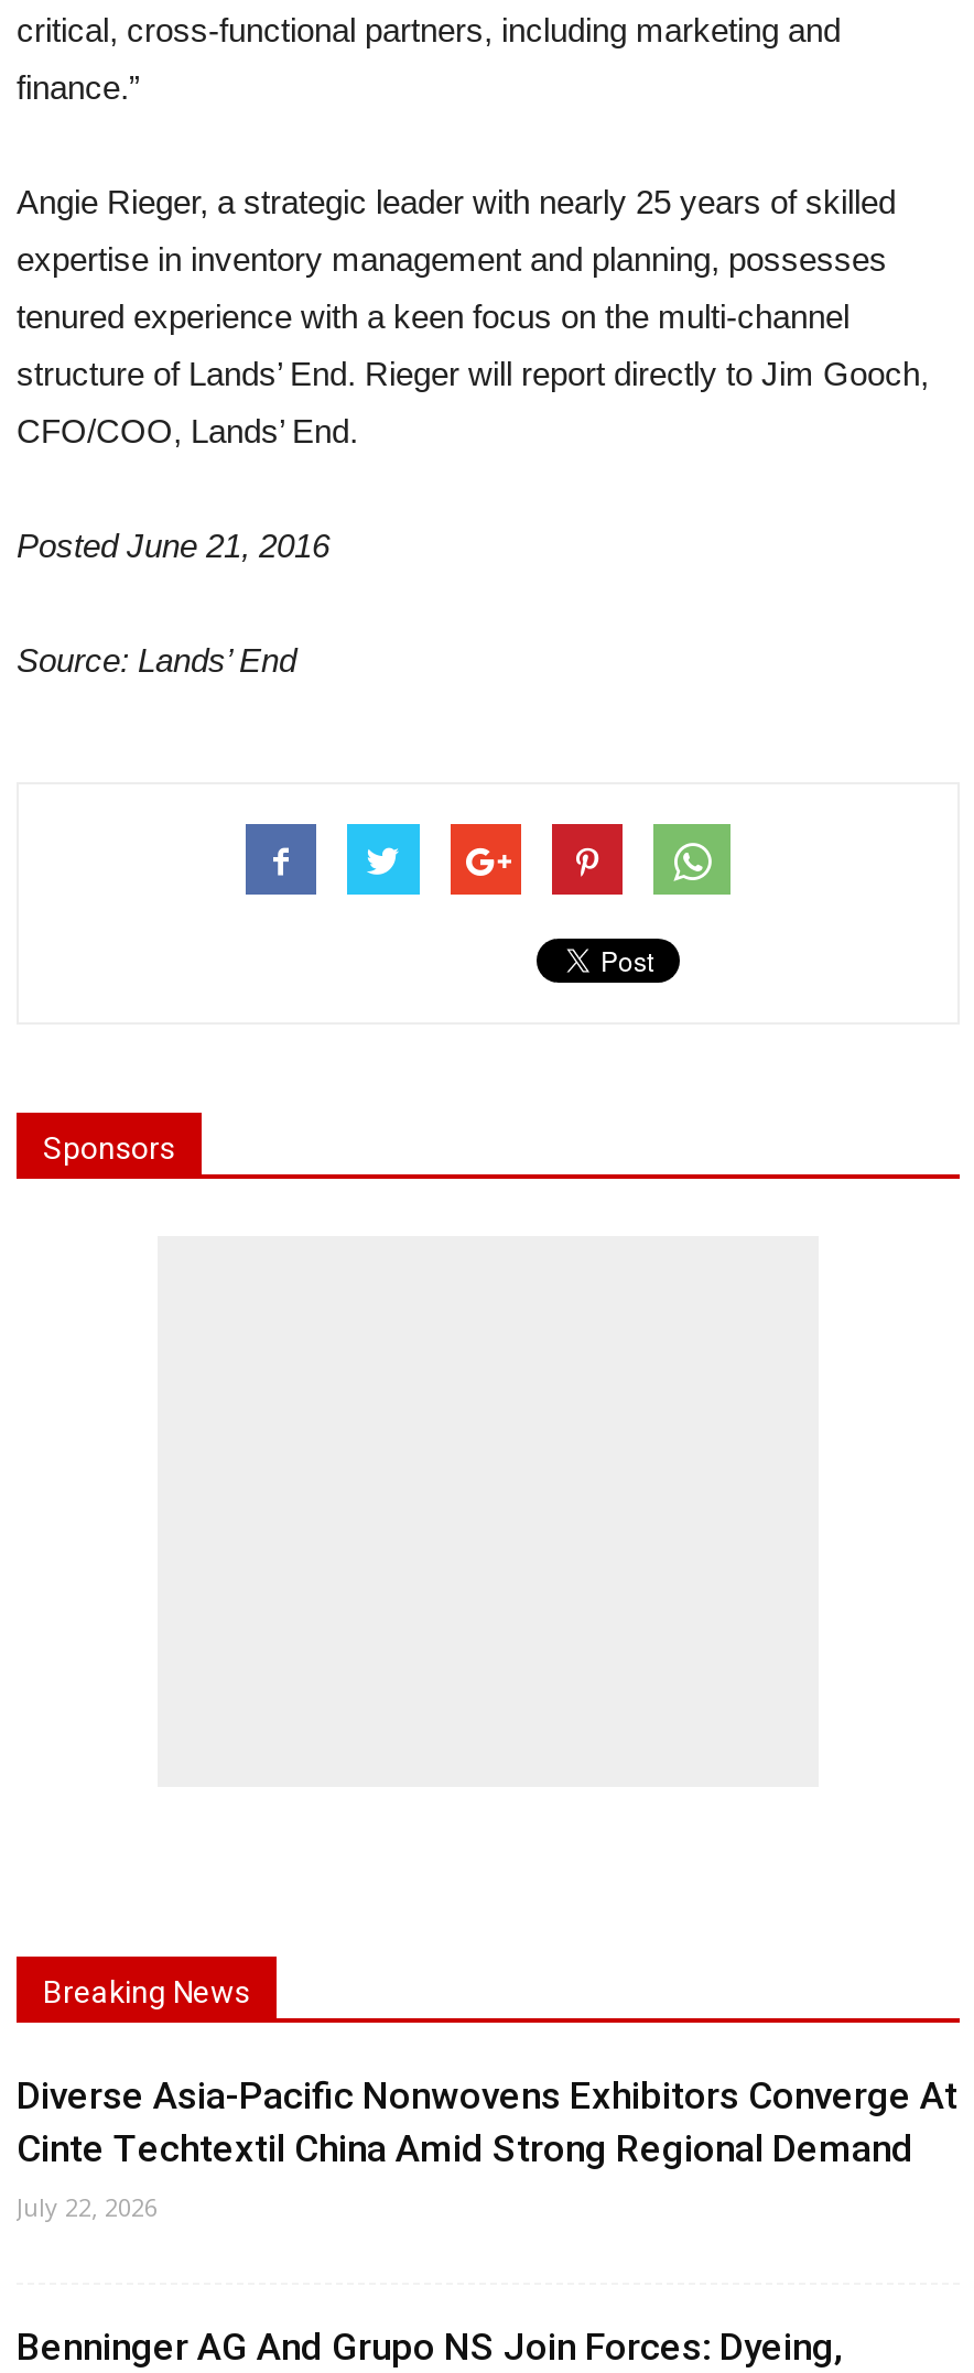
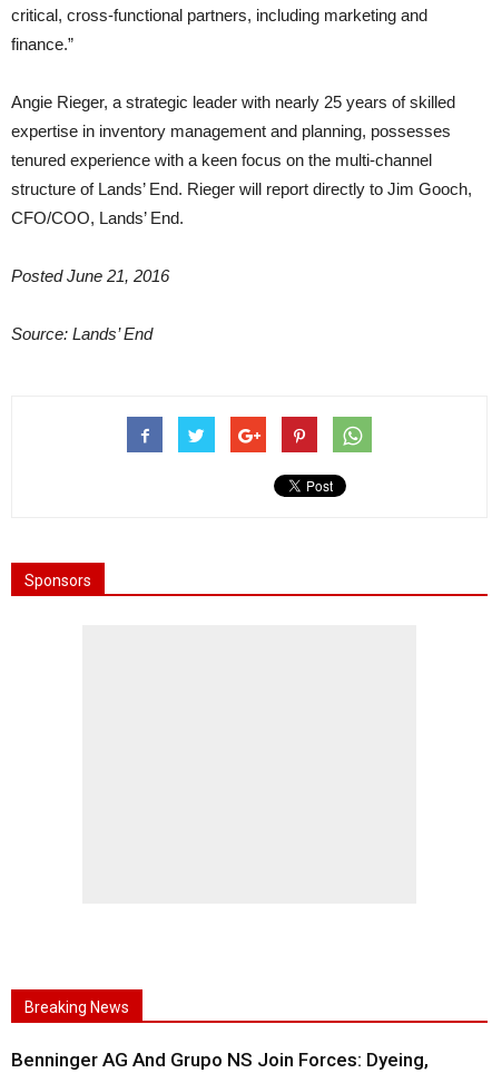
[17,2073,957,2223] Diverse Asia-Pacific Nonwovens Exhibitors Converge At | Cinte Techtextil China Amid Strong Regional Demand | July 22, 2026 -> none

